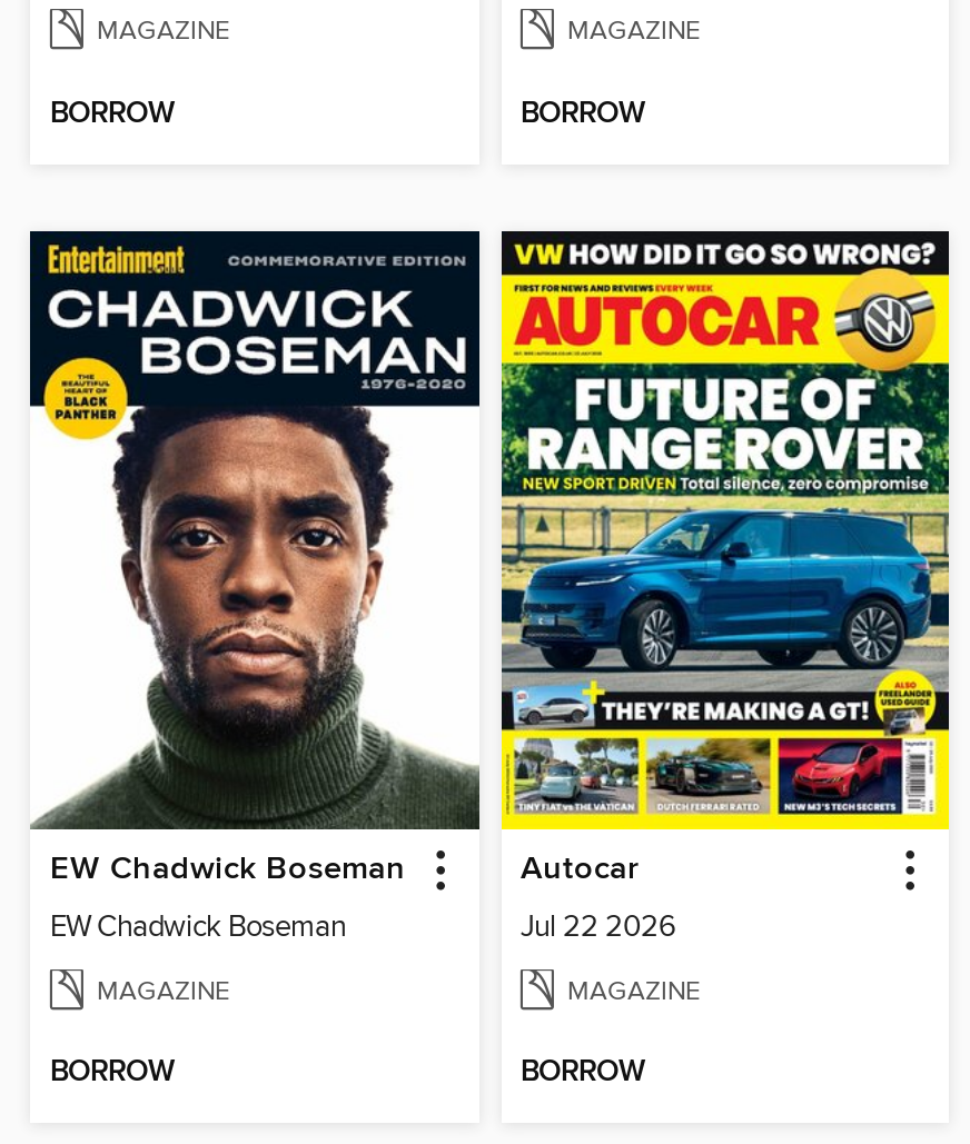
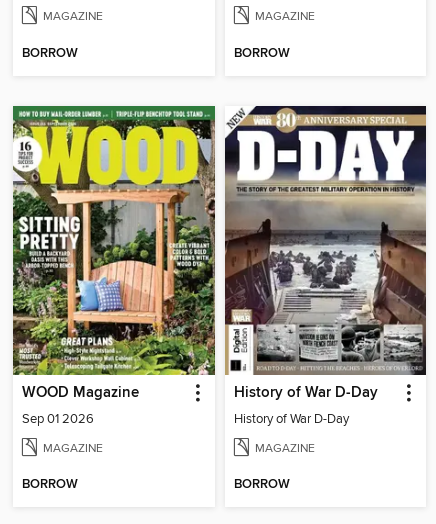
[28,229,482,889] [image] | EW Chadwick Boseman -> [12,105,216,402] [image] | WOOD Magazine
[499,229,951,889] [image] | Autocar -> [224,106,427,402] [image] | History of War D-Day
[50,909,346,944] EW Chadwick Boseman -> [22,411,94,427] Sep 01 2026
[521,909,676,944] Jul 22 2026 -> [233,411,348,427] History of War D-Day

